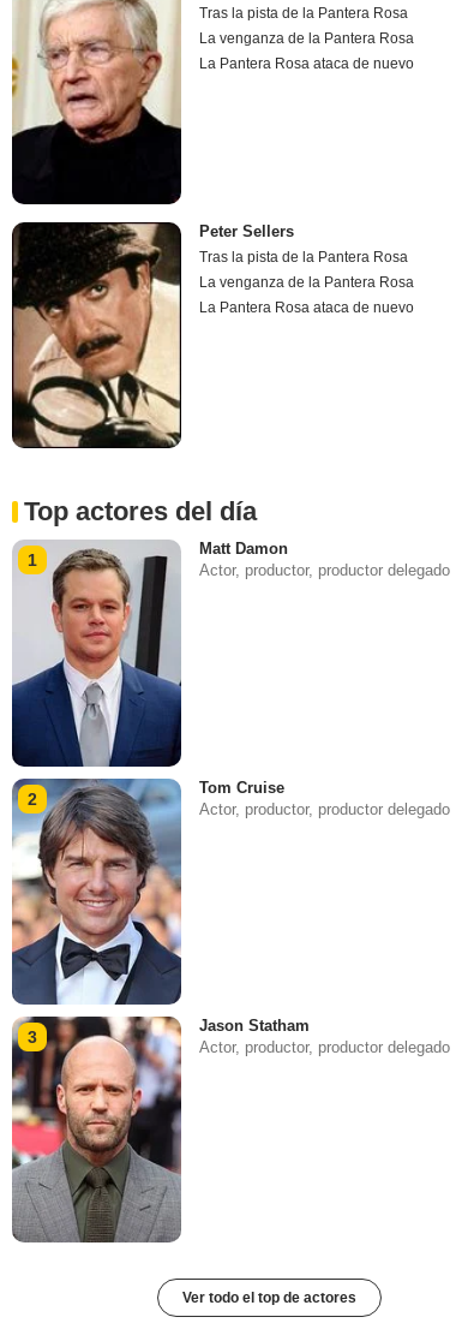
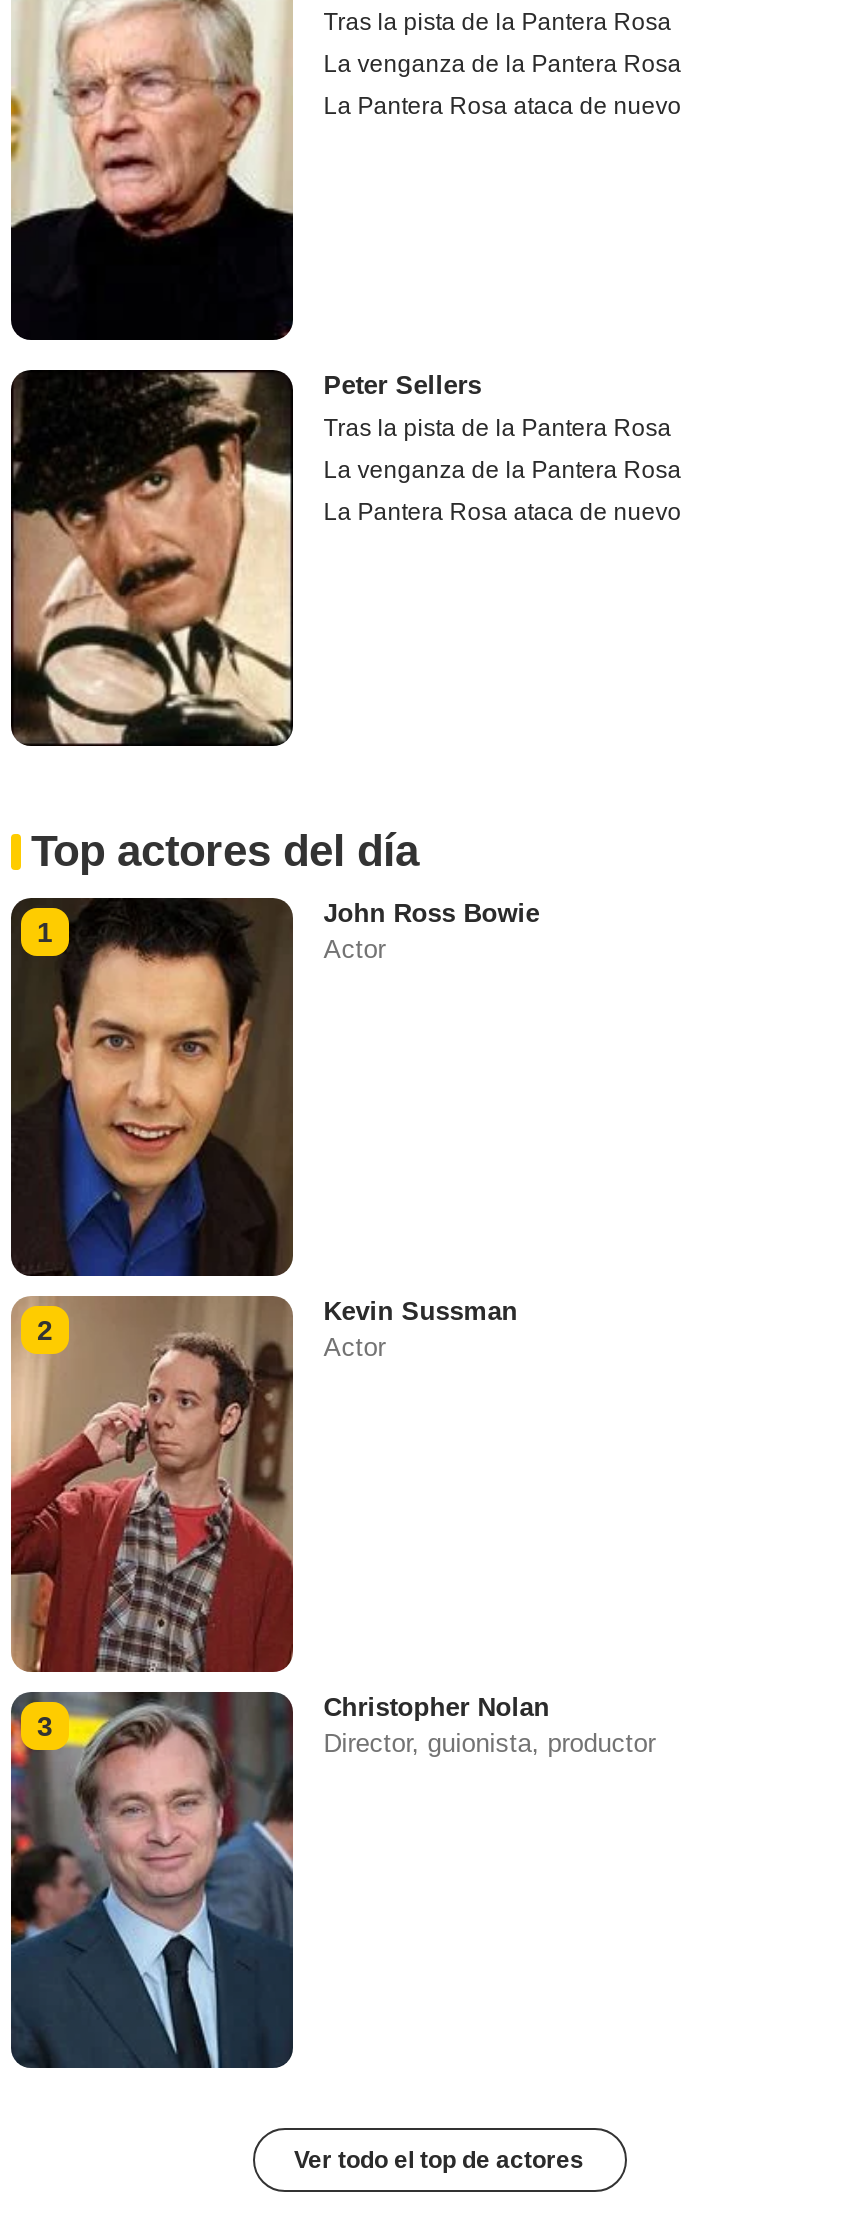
[11,540,450,767] [image] | Matt Damon | Actor, productor, productor delegado -> [9,896,539,1276] [image] | John Ross Bowie | Actor
[11,777,450,1006] [image] | Tom Cruise | Actor, productor, productor delegado -> [9,1294,517,1674] [image] | Kevin Sussman | Actor
[11,1015,450,1242] [image] | Jason Statham | Actor, productor, productor delegado -> [9,1690,655,2068] [image] | Christopher Nolan | Director, guionista, productor

